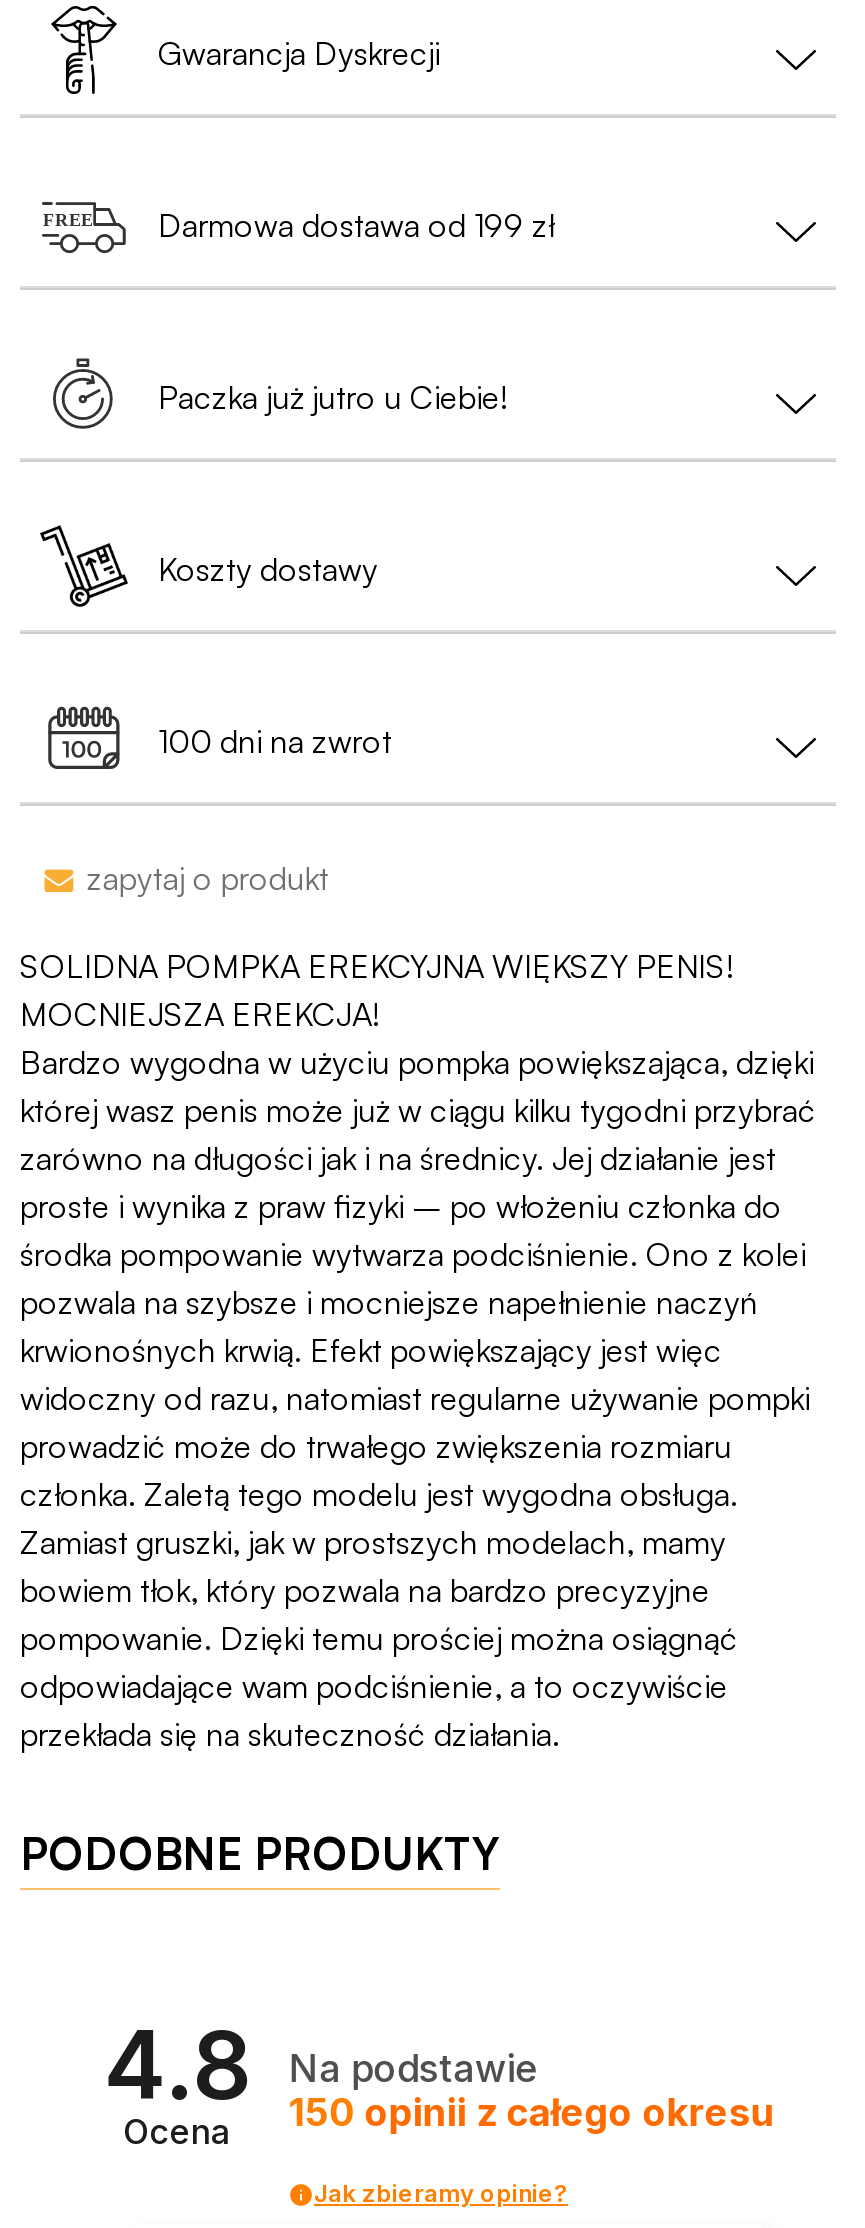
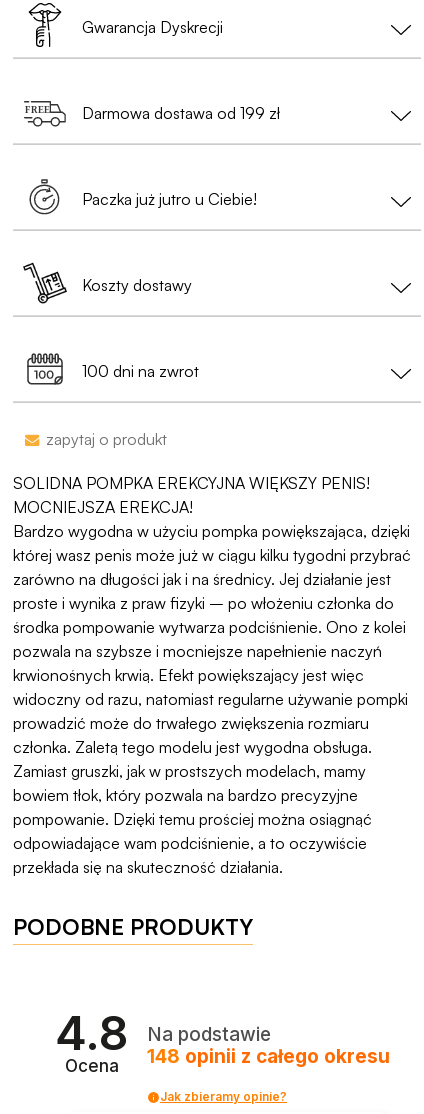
[289,2090,775,2136] 150 opinii z całego okresu -> [147,1045,390,1068] 148 opinii z całego okresu

